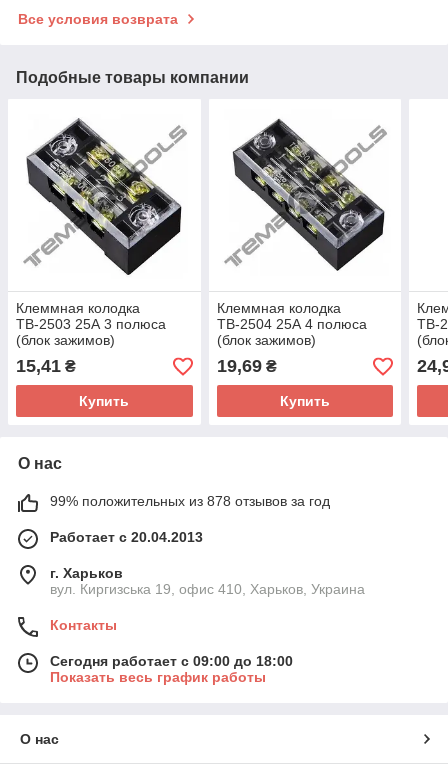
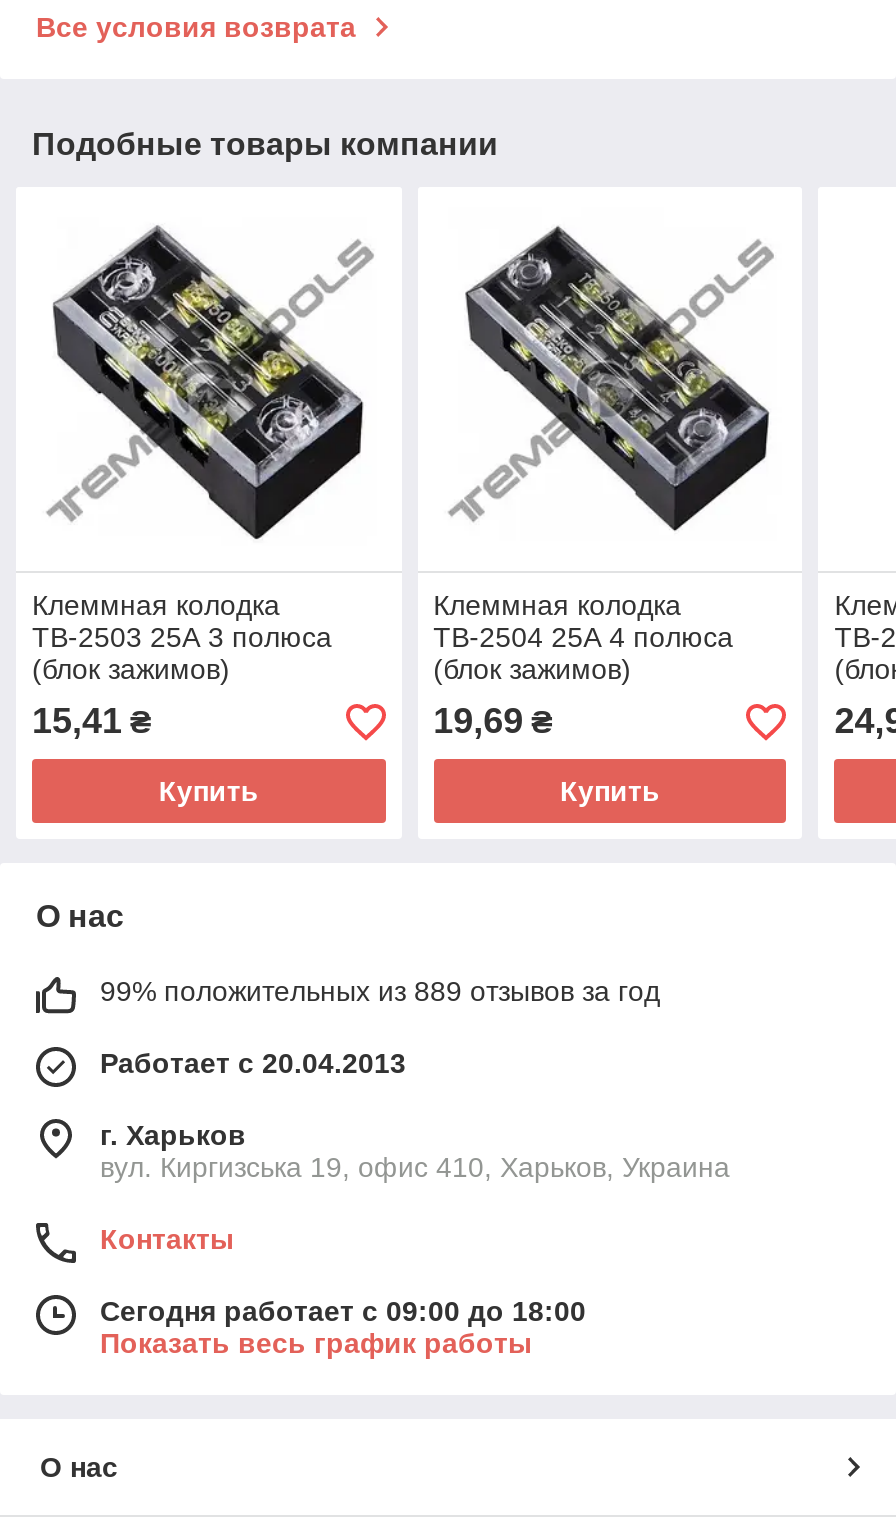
[50,493,330,509] 99% положительных из 878 отзывов за год -> [100,976,660,1008] 99% положительных из 889 отзывов за год

